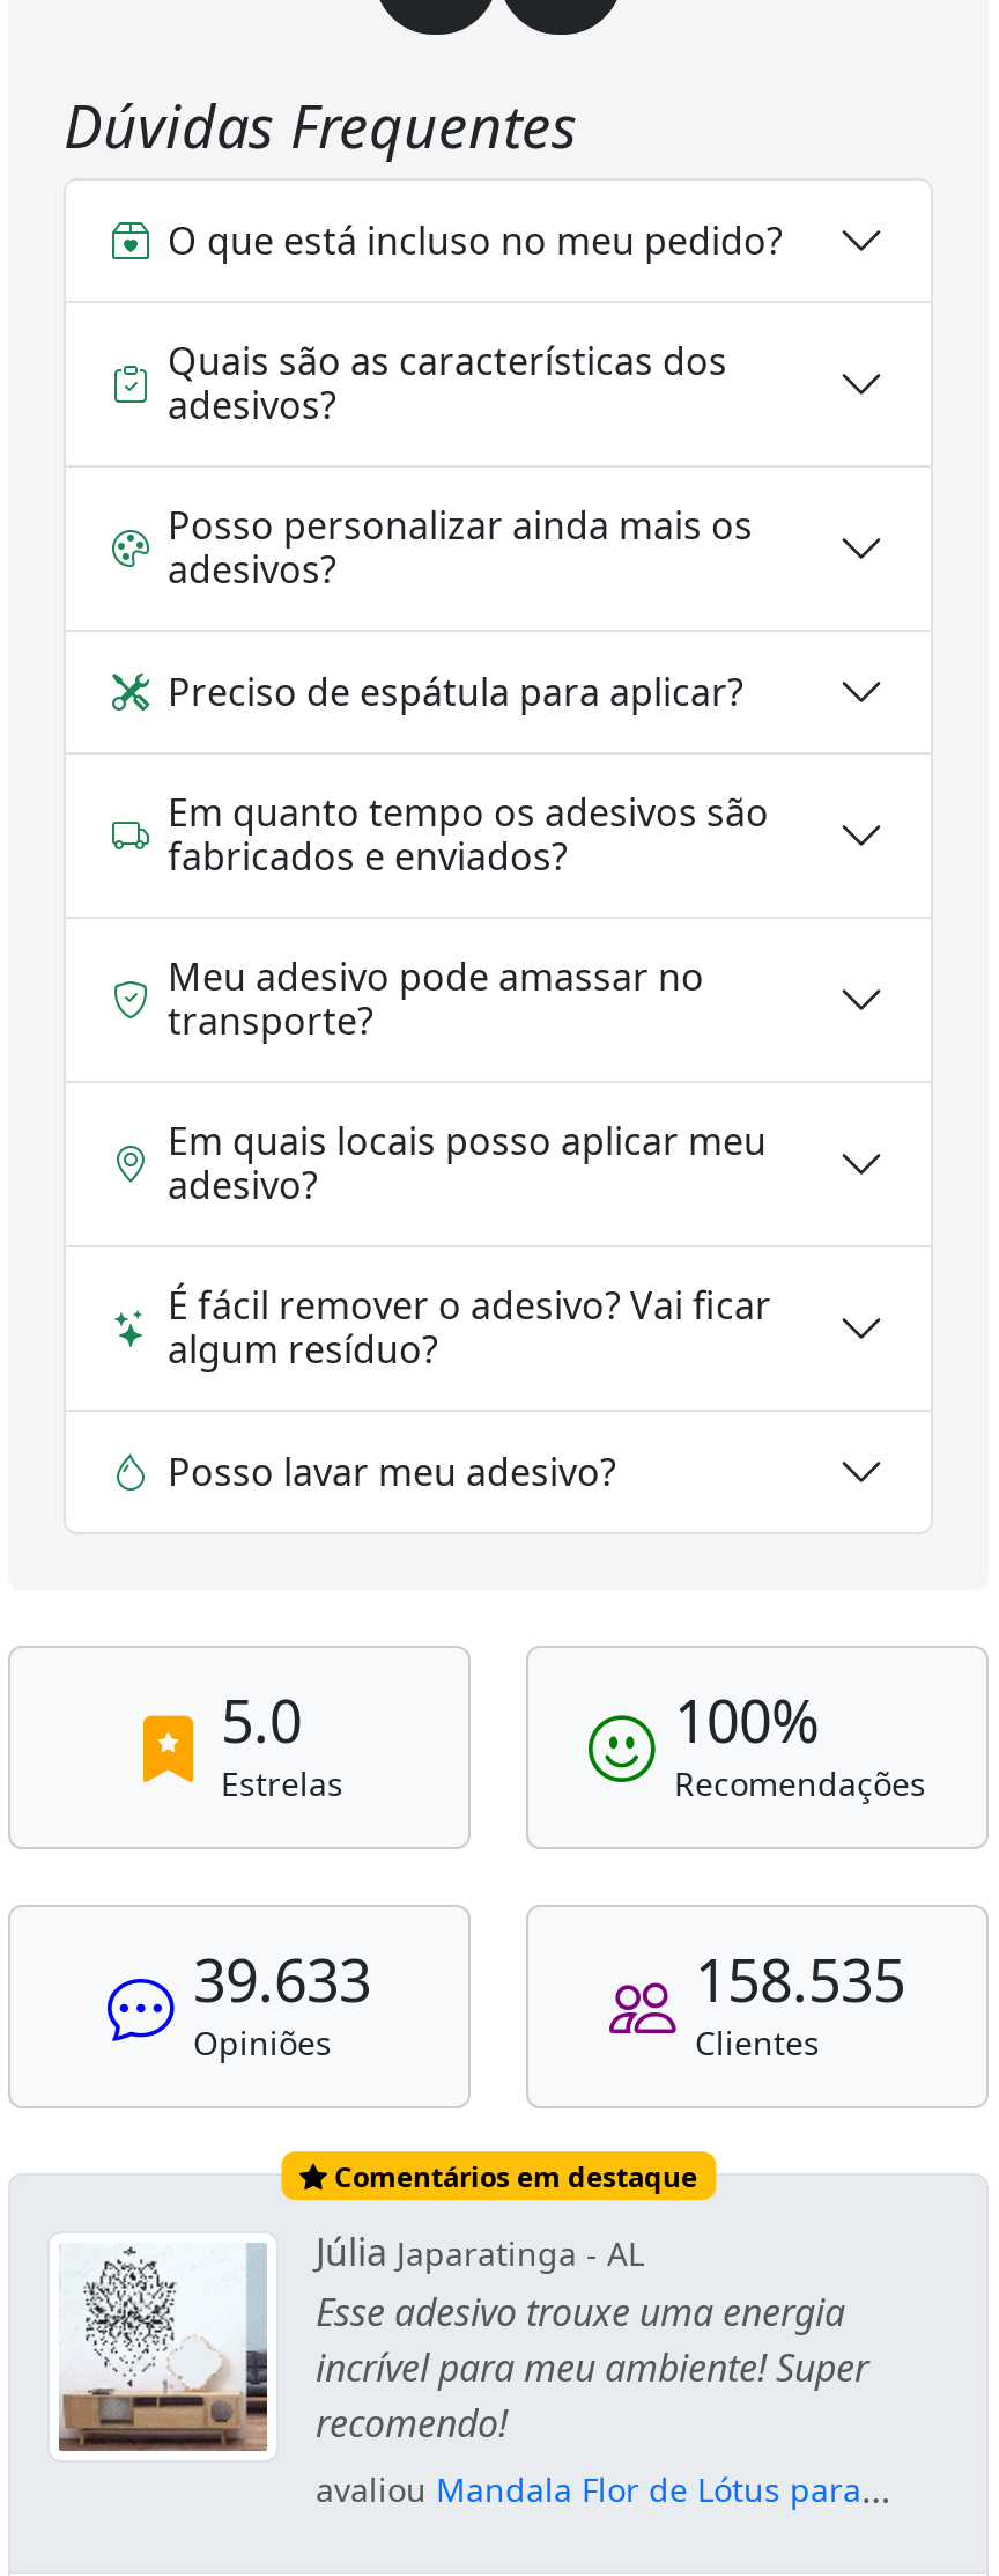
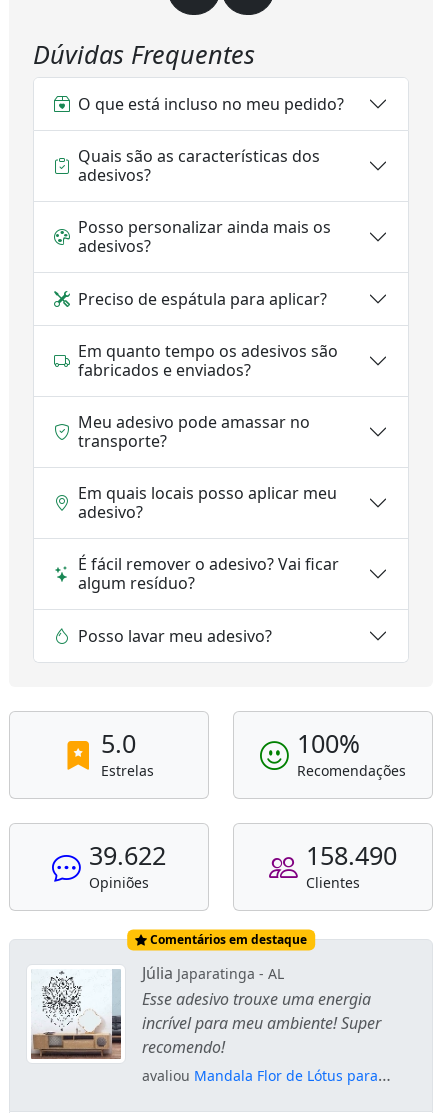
[193,1940,371,2019] 39.633 -> [89,838,166,872] 39.622
[695,1940,905,2019] 158.535 -> [306,838,397,872] 158.490

